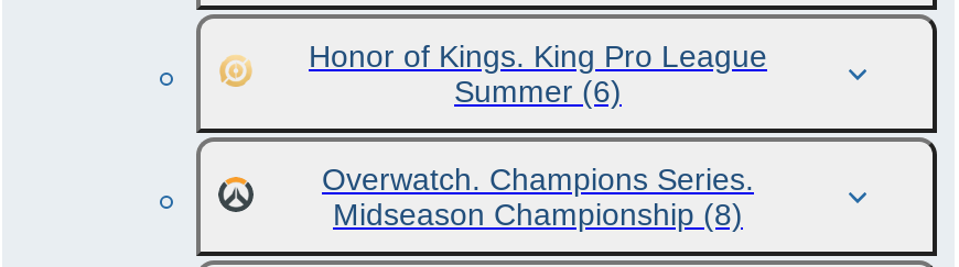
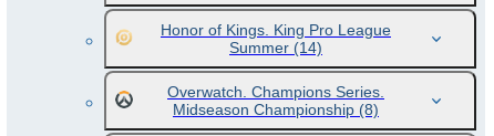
[454,74,622,109] Summer (6) -> [229,39,322,56] Summer (14)

